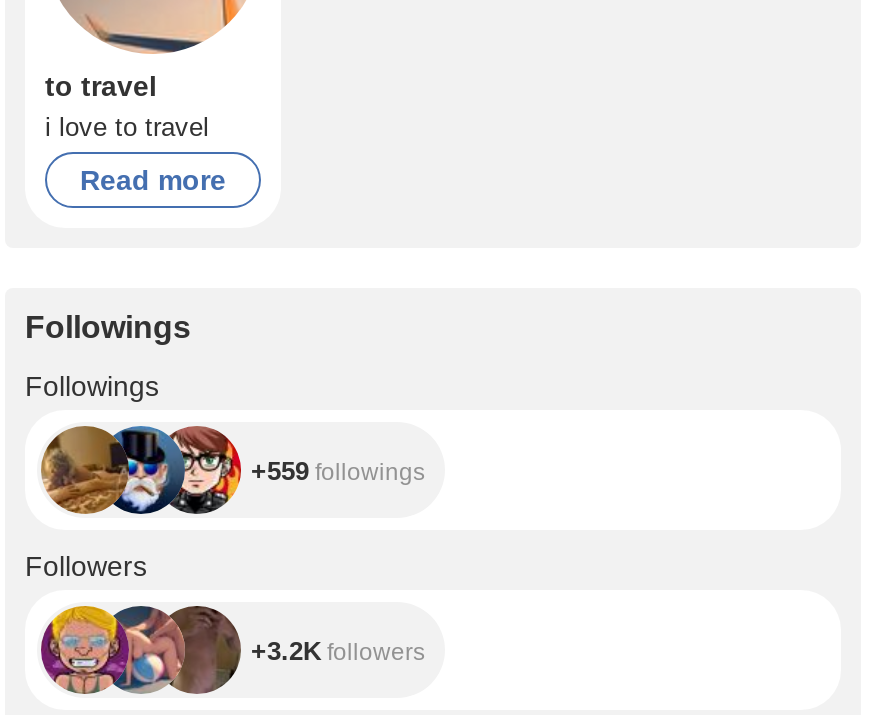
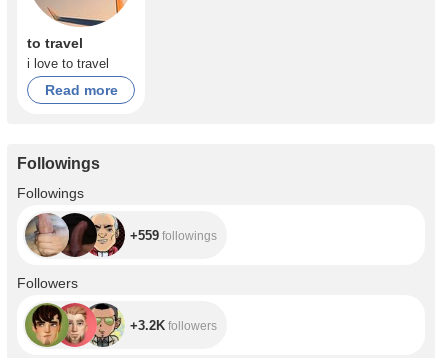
[41,424,243,516] [image] -> [25,212,126,257] [image]
[39,604,243,694] [image] -> [24,302,125,347] [image]

